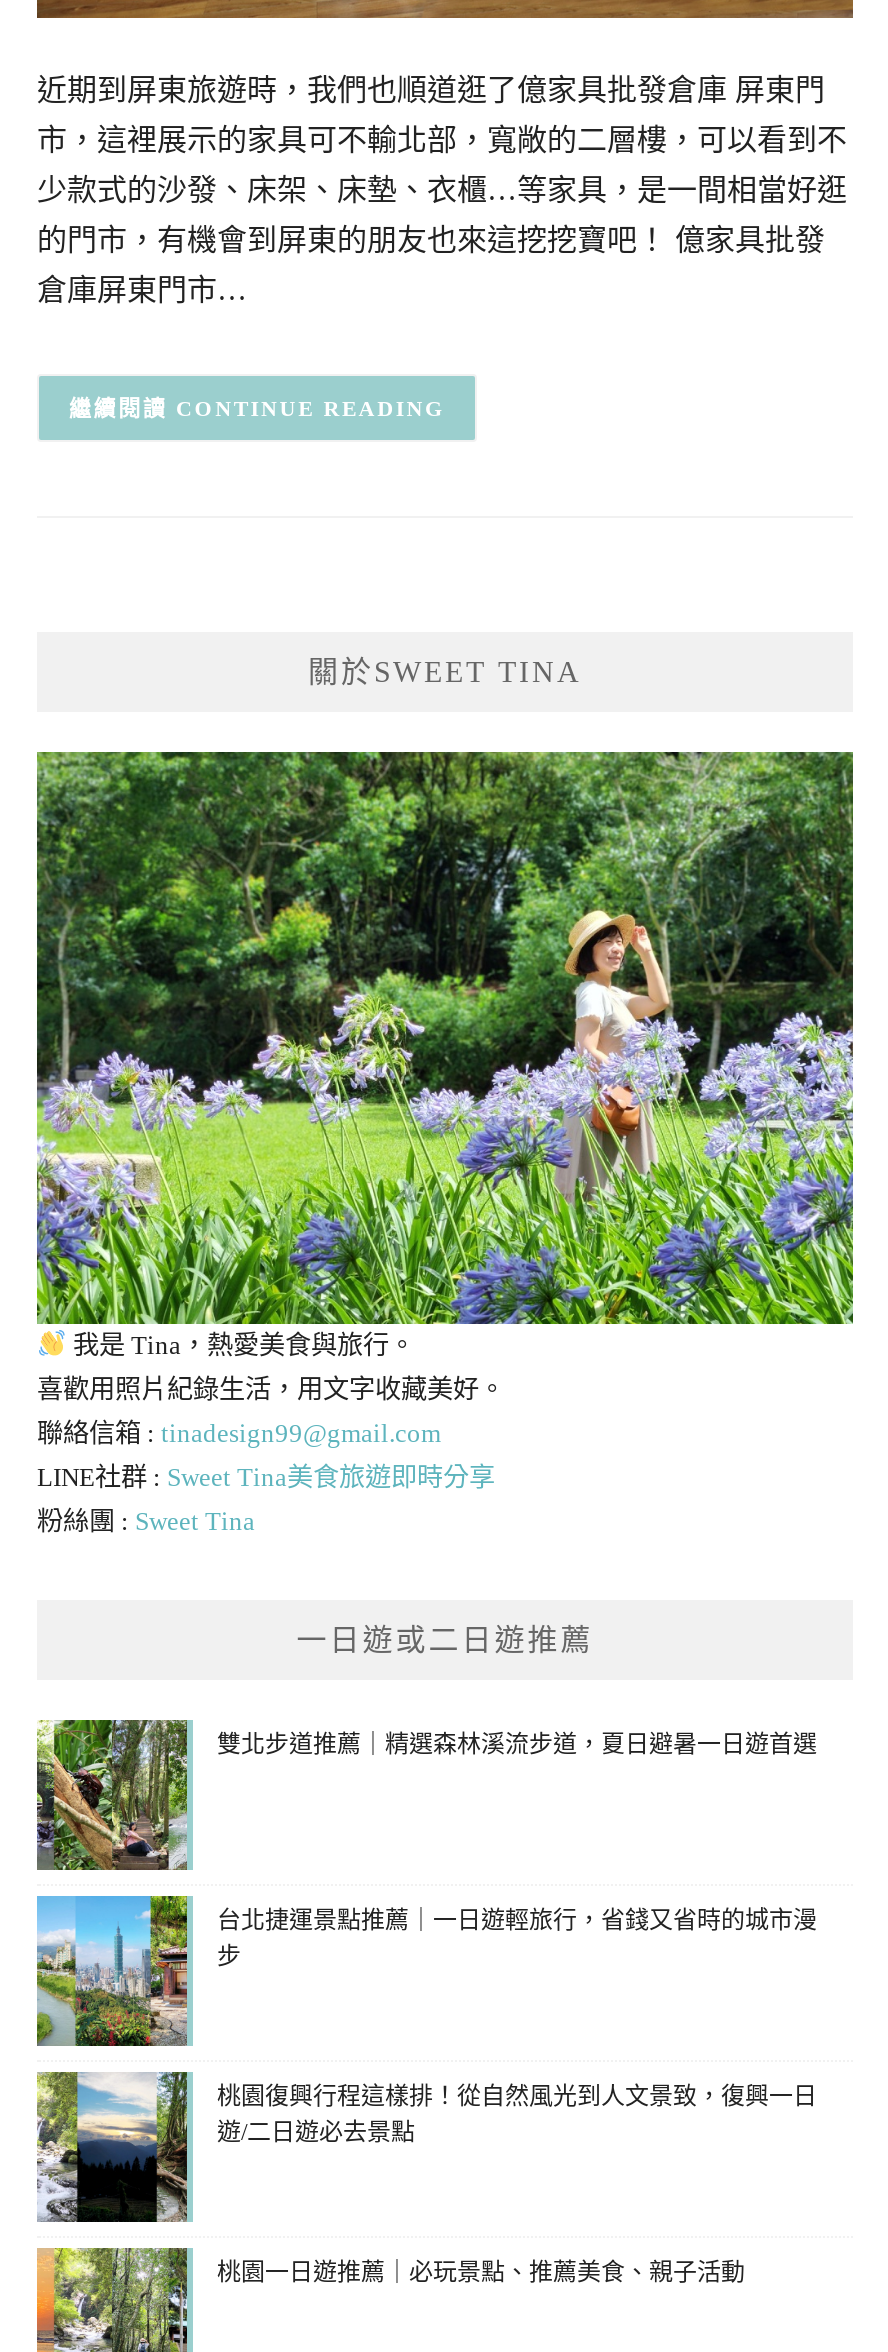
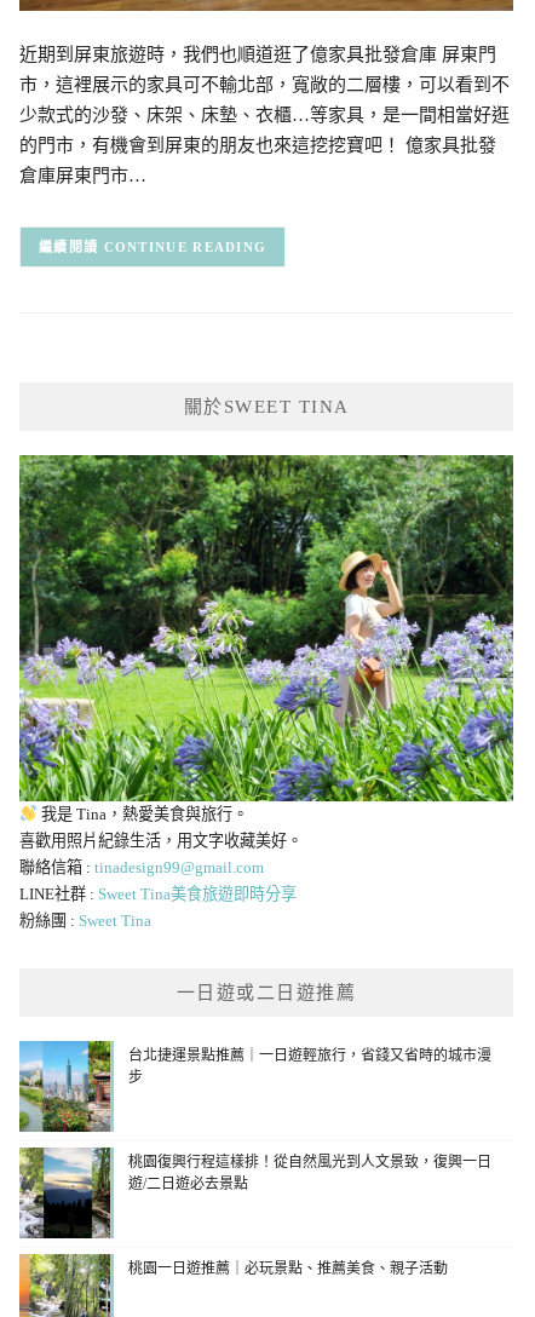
[35,1718,817,1870] [image] | 雙北步道推薦｜精選森林溪流步道，夏日避暑一日遊首選 -> none

